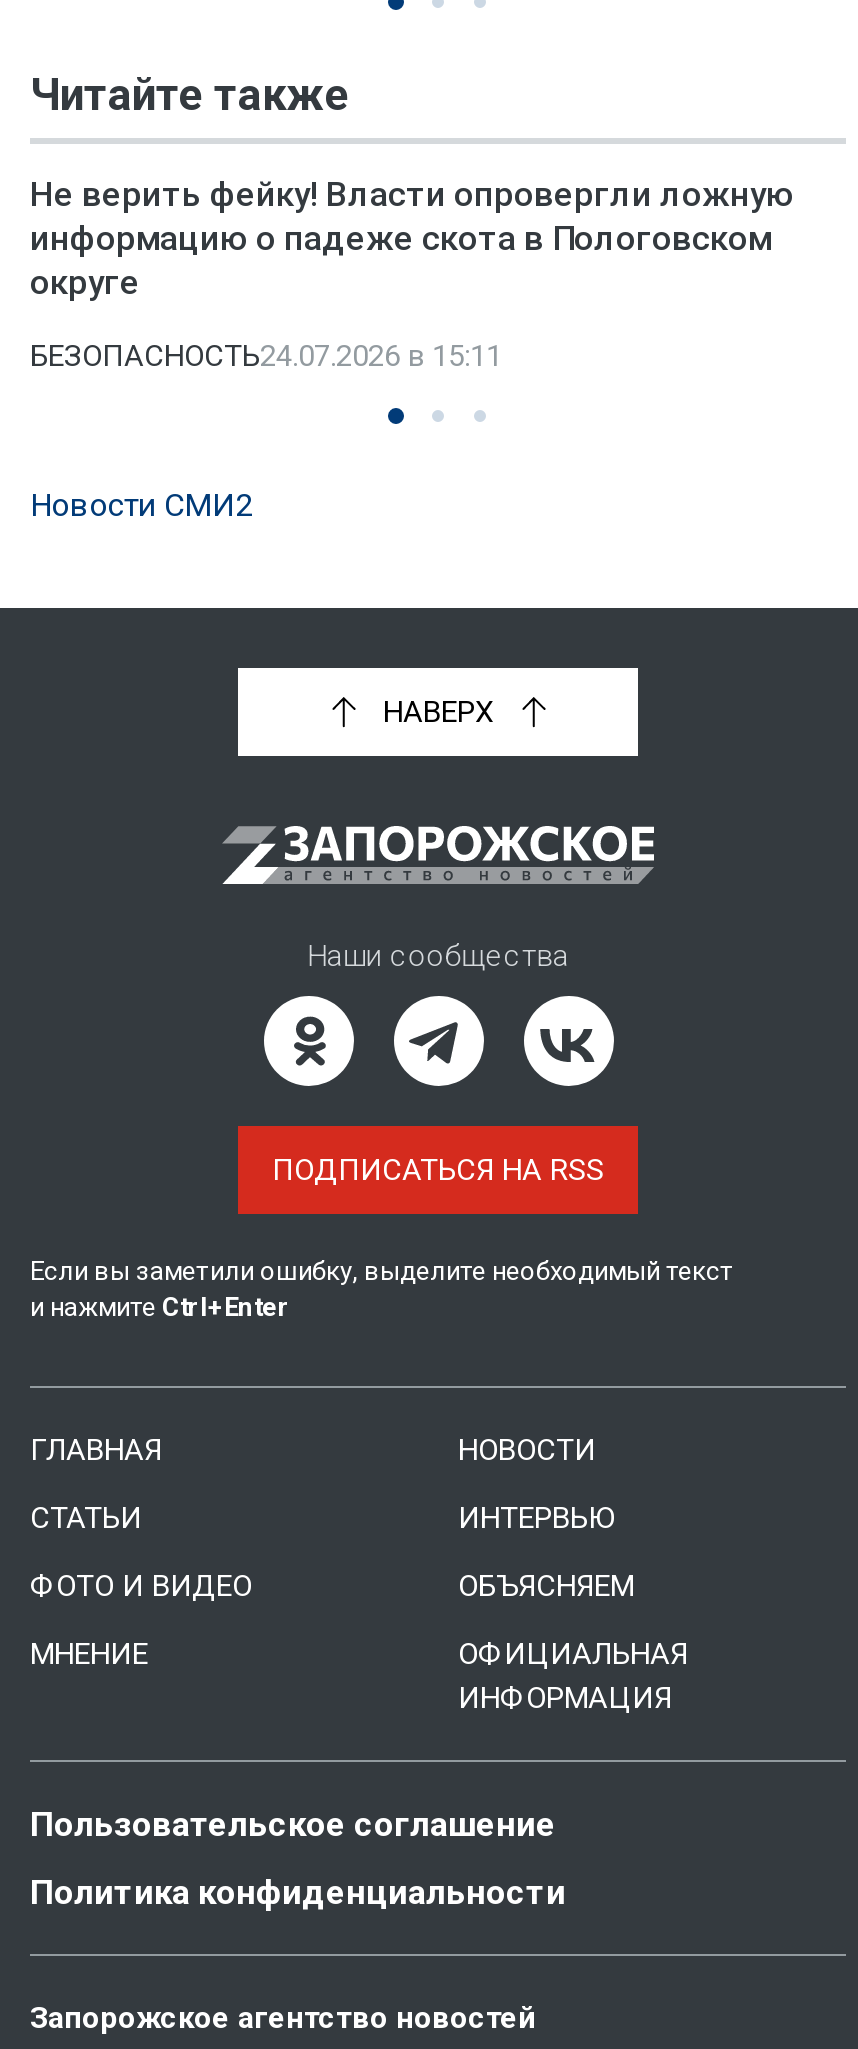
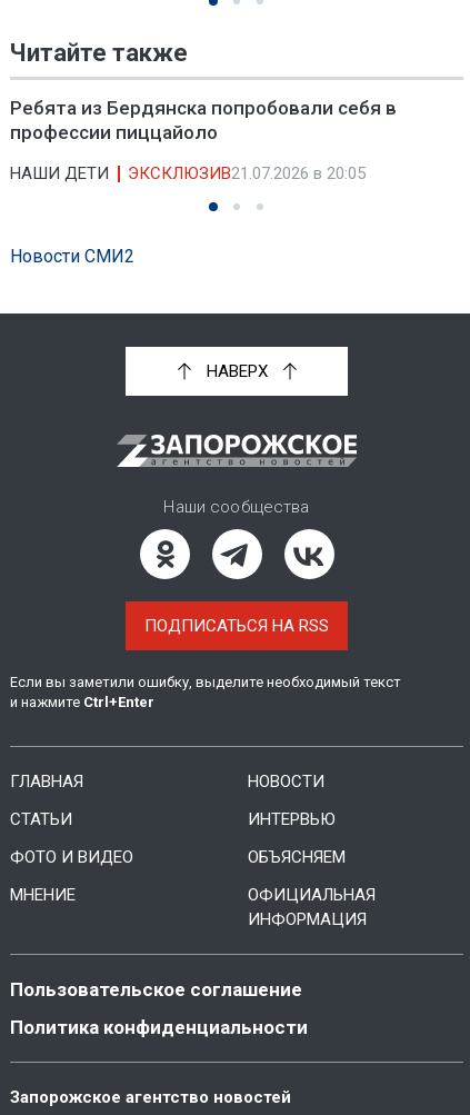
[30,174,794,302] Не верить фейку! Власти опровергли ложную | информацию о падеже скота в Пологовском | округе -> [10,97,397,143] Ребята из Бердянска попробовали себя в | профессии пиццайоло
[30,338,502,374] БЕЗОПАСНОСТЬ24.07.2026 в 15:11 -> [10,163,366,183] НАШИ ДЕТИ | ЭКСКЛЮЗИВ21.07.2026 в 20:05

